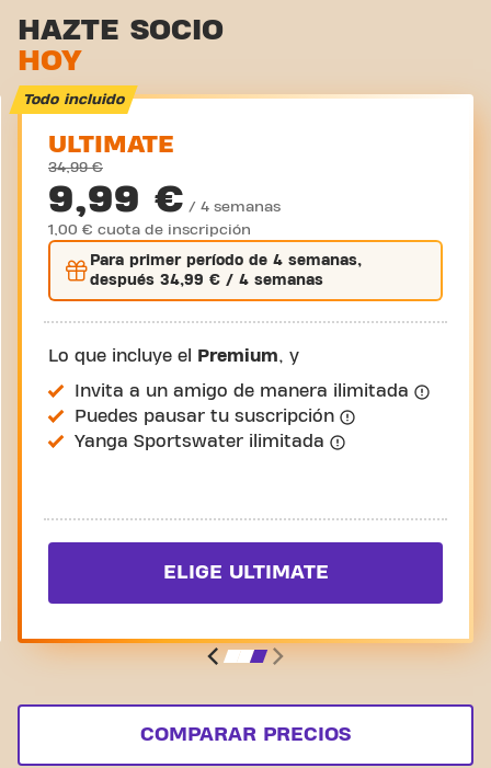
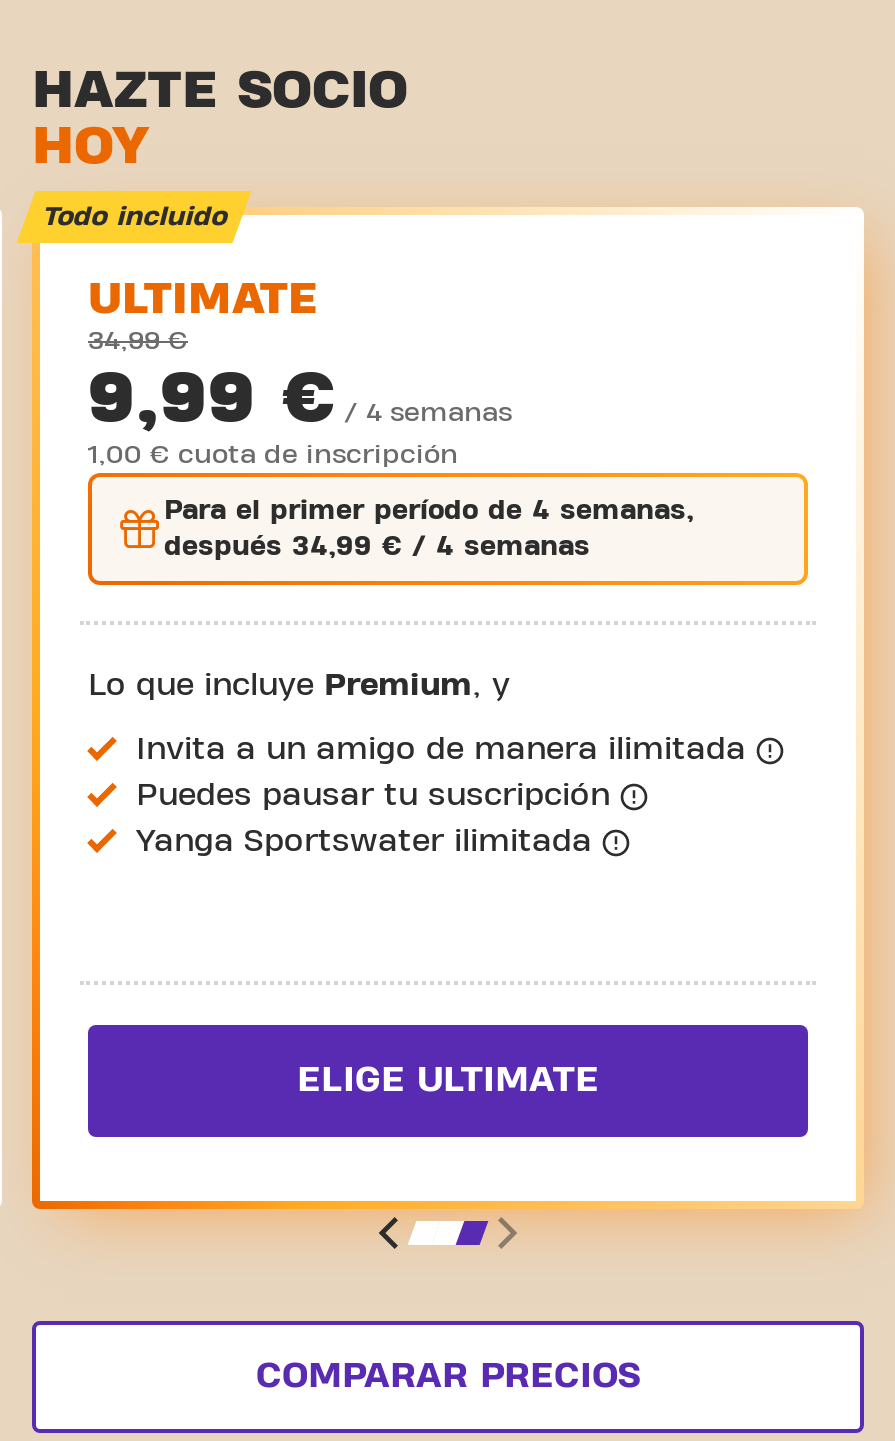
[90,253,362,268] Para primer período de 4 semanas, -> [164,497,694,525] Para el primer período de 4 semanas,
[48,347,299,365] Lo que incluye el Premium, y -> [88,669,510,701] Lo que incluye Premium, y

